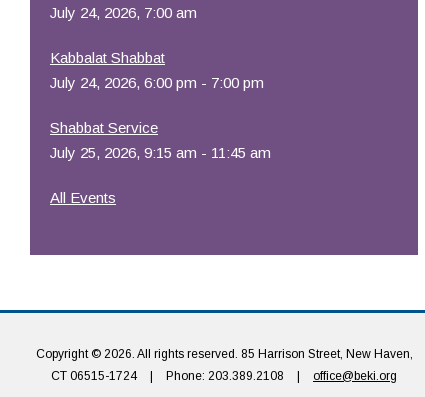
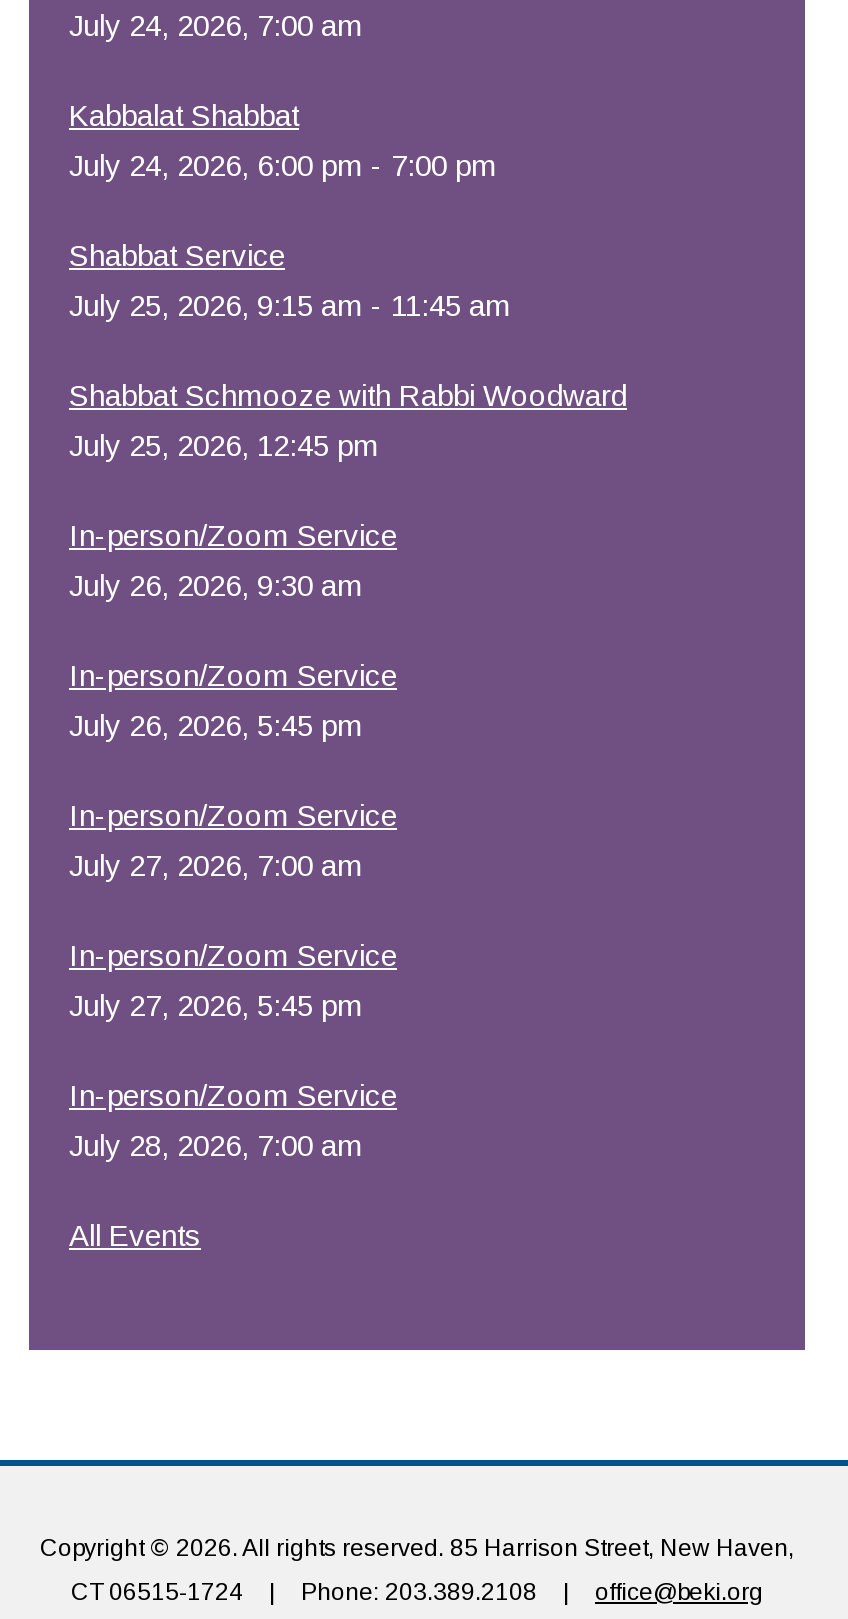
none -> [69,378,627,1162] Shabbat Schmooze with Rabbi Woodward | July 25, 2026, 12:45 pm | In-person/Zoom Service | July 26, 2026, 9:30 am | In-person/Zoom Service | July 26, 2026, 5:45 pm | In-person/Zoom Service | July 27, 2026, 7:00 am | In-person/Zoom Service | July 27, 2026, 5:45 pm | In-person/Zoom Service | July 28, 2026, 7:00 am

